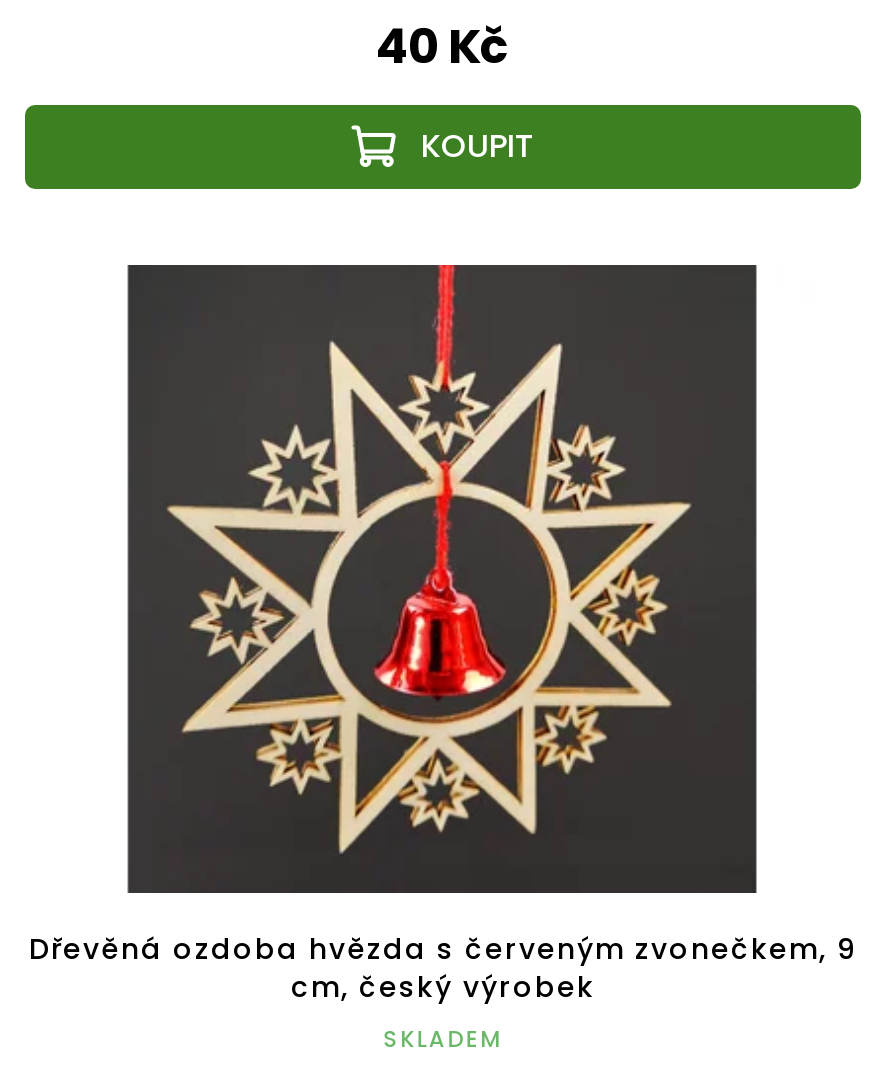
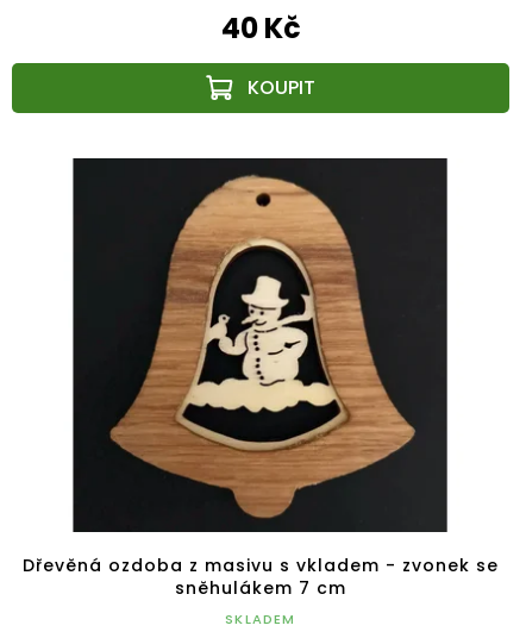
[29,264,857,1008] [image] | Dřevěná ozdoba hvězda s červeným zvonečkem, 9 | cm, český výrobek -> [23,157,499,600] [image] | Dřevěná ozdoba z masivu s vkladem - zvonek se | sněhulákem 7 cm

